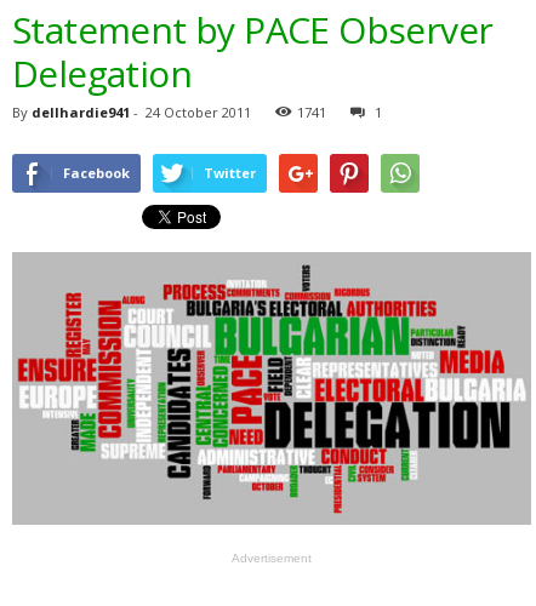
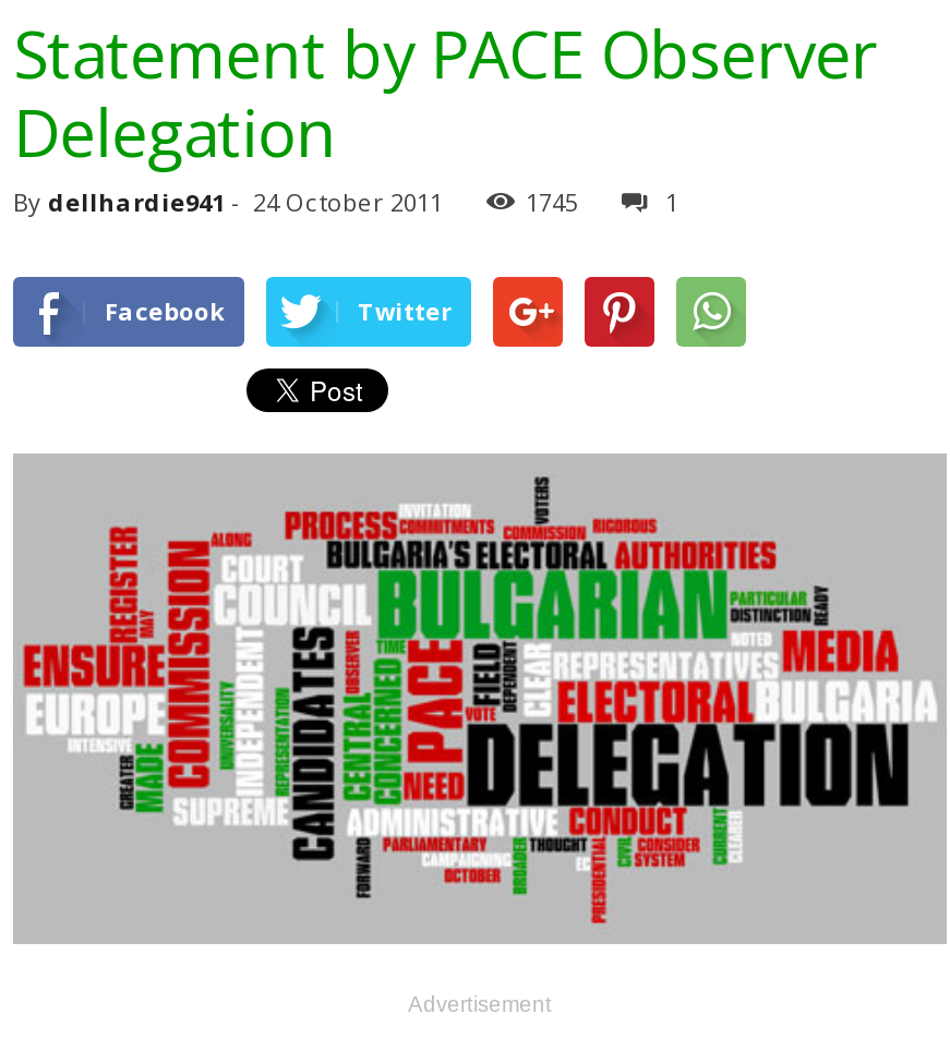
[297,103,326,121] 1741 -> [526,185,578,218] 1745

